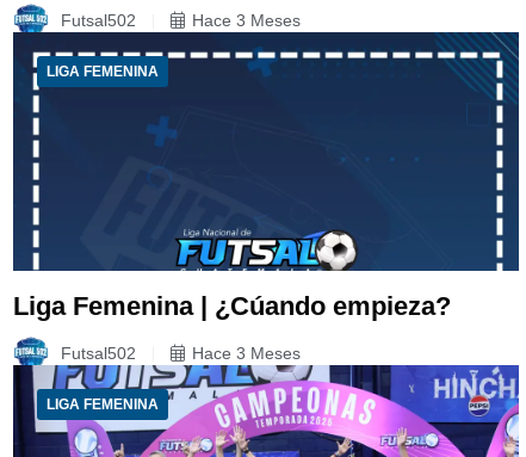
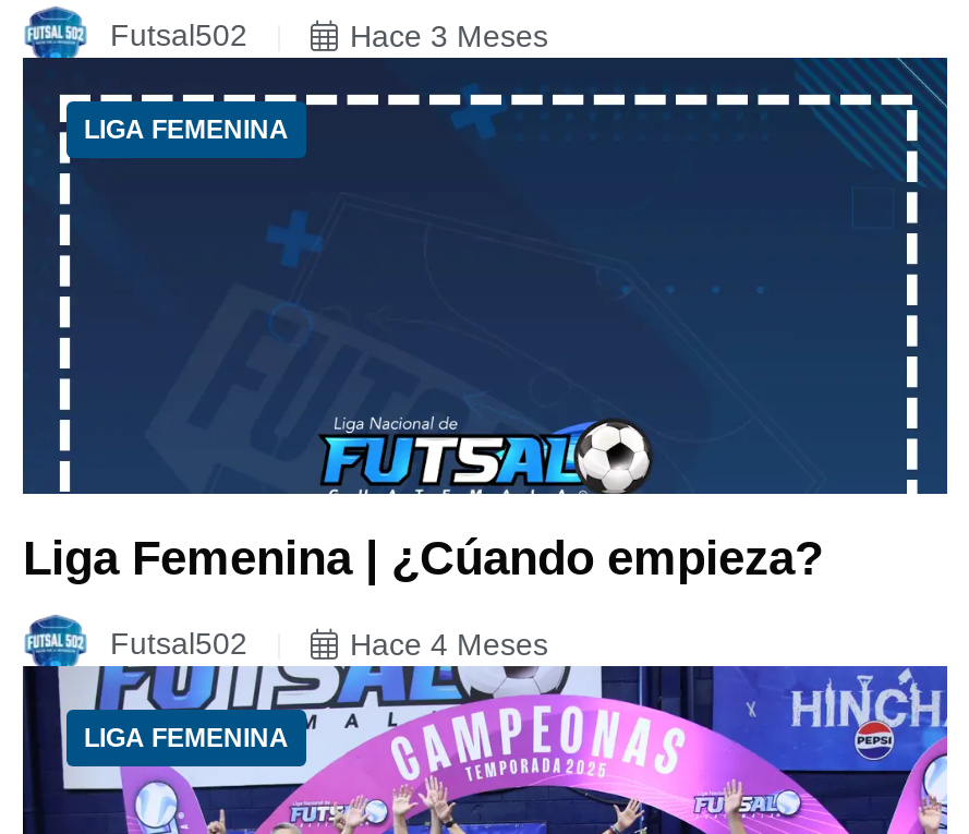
[192,343,301,362] Hace 3 Meses -> [350,626,548,661] Hace 4 Meses

